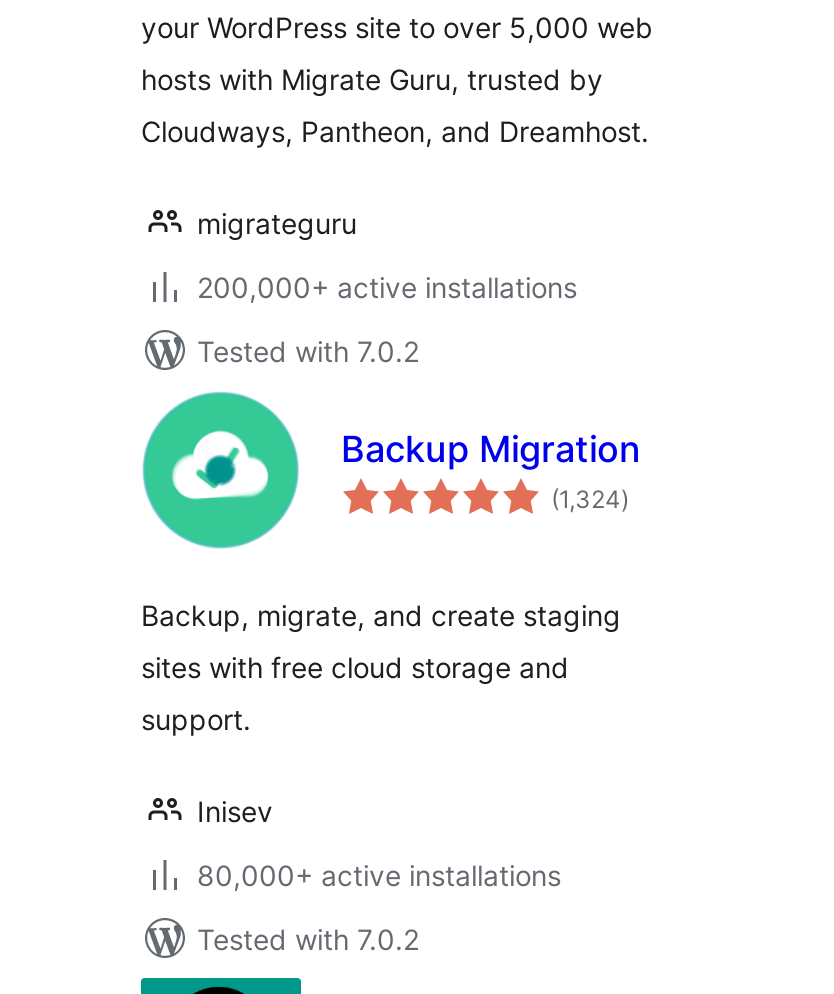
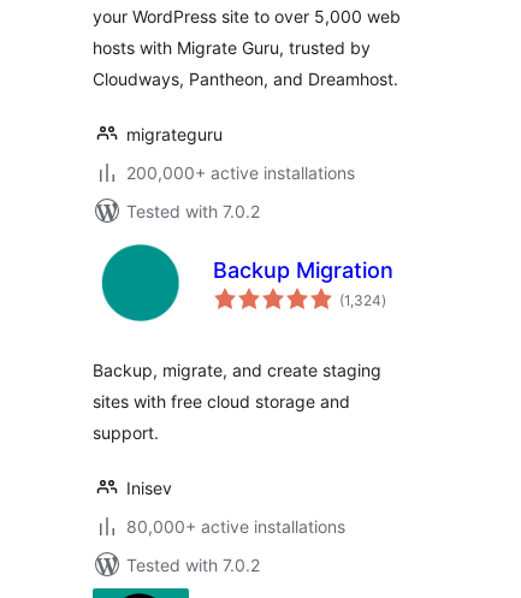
[141,390,301,550] [image] -> [94,236,188,330] [image]

